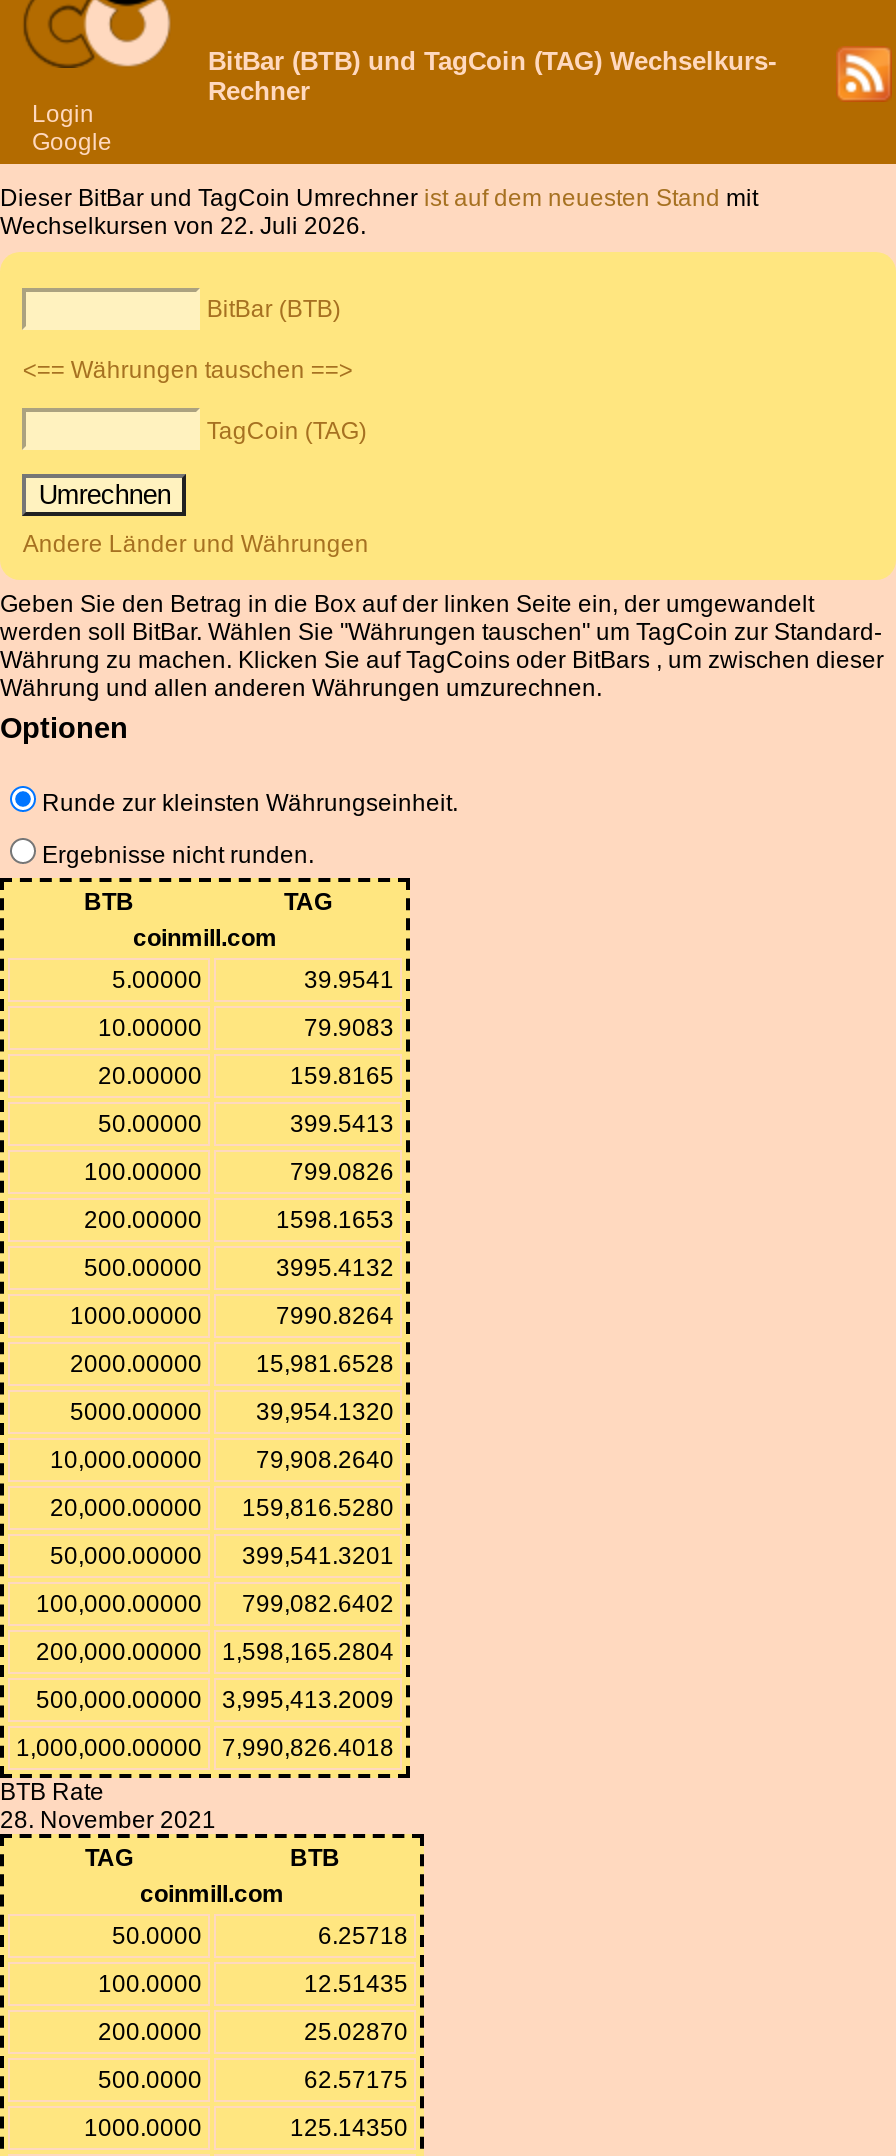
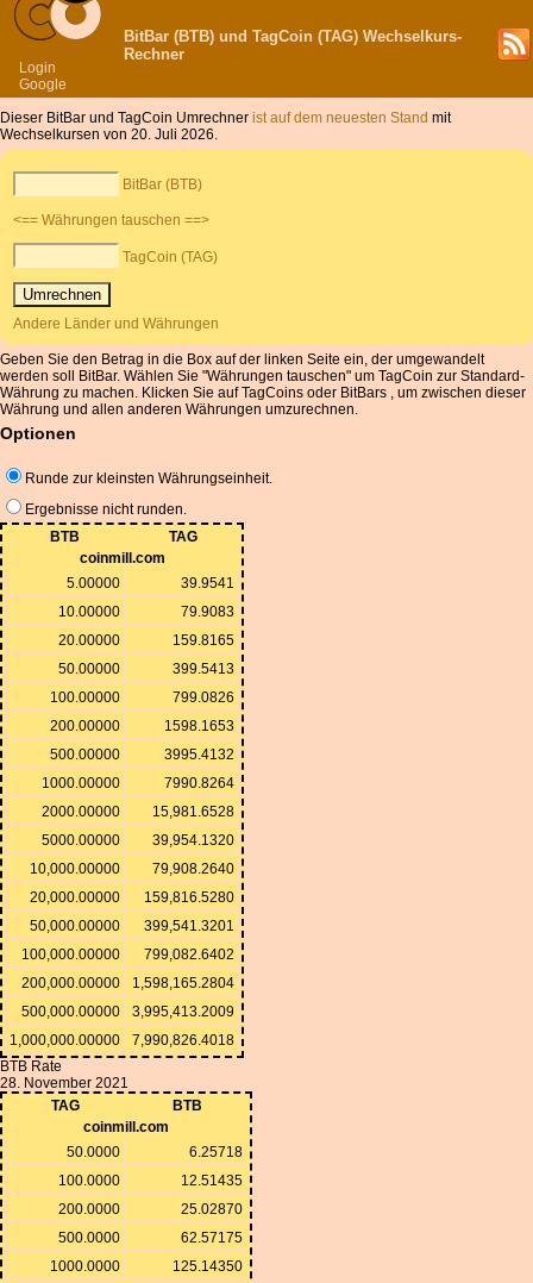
[0,212,366,240] Wechselkursen von 22. Juli 2026. -> [0,126,218,143] Wechselkursen von 20. Juli 2026.

